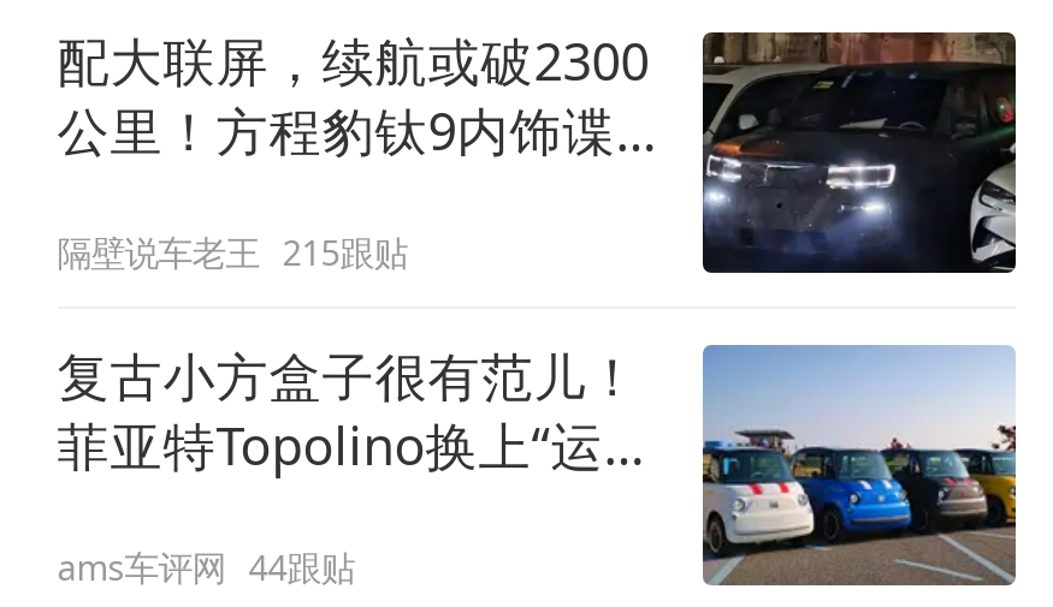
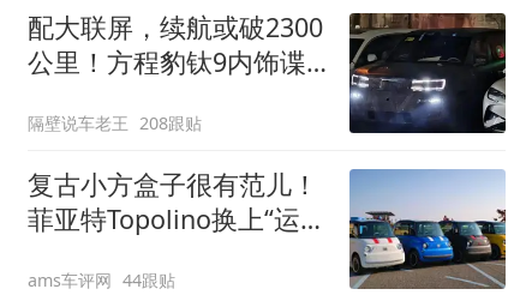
[57,229,407,275] 隔壁说车老王 215跟贴 -> [27,111,202,134] 隔壁说车老王 208跟贴

